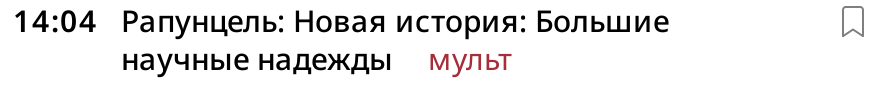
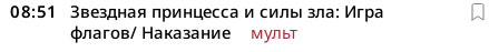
[13,0,669,78] 14:04 Рапунцель: Новая история: Большие | научные надежды -> [10,0,384,43] 08:51 Звездная принцесса и силы зла: Игра | флагов/ Наказание

